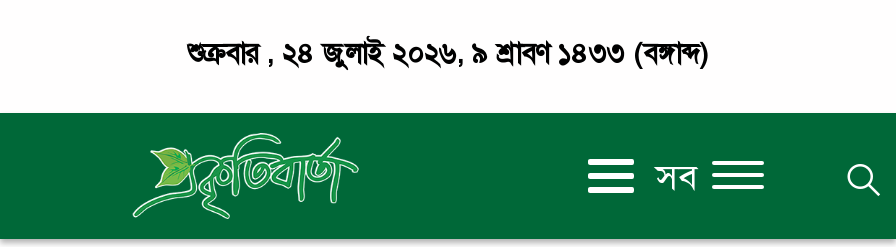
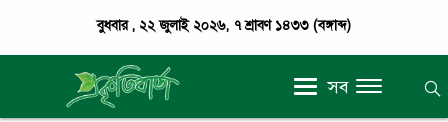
[187,37,709,71] শুক্রবার , ২৪ জুলাই ২০২৬, ৯ শ্রাবণ ১৪৩৩ (বঙ্গাব্দ) -> [97,17,351,34] বুধবার , ২২ জুলাই ২০২৬, ৭ শ্রাবণ ১৪৩৩ (বঙ্গাব্দ)

